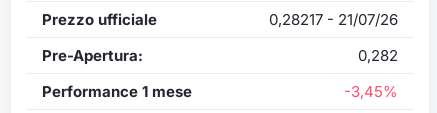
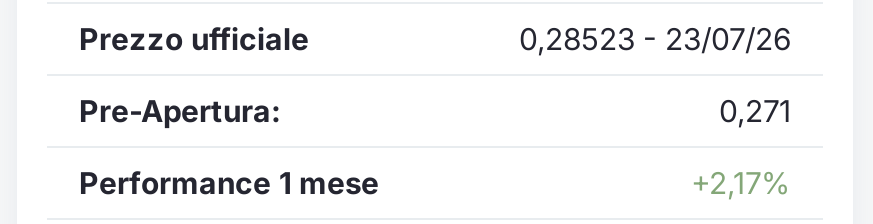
[269,9,398,28] 0,28217 - 21/07/26 -> [519,19,791,57] 0,28523 - 23/07/26
[358,45,398,64] 0,282 -> [719,91,791,129] 0,271
[344,81,398,100] -3,45% -> [691,163,791,201] +2,17%

